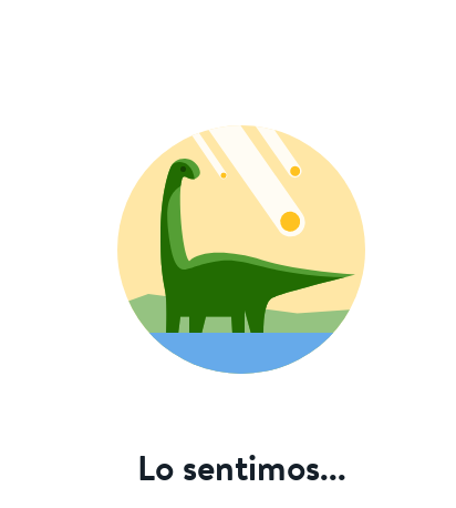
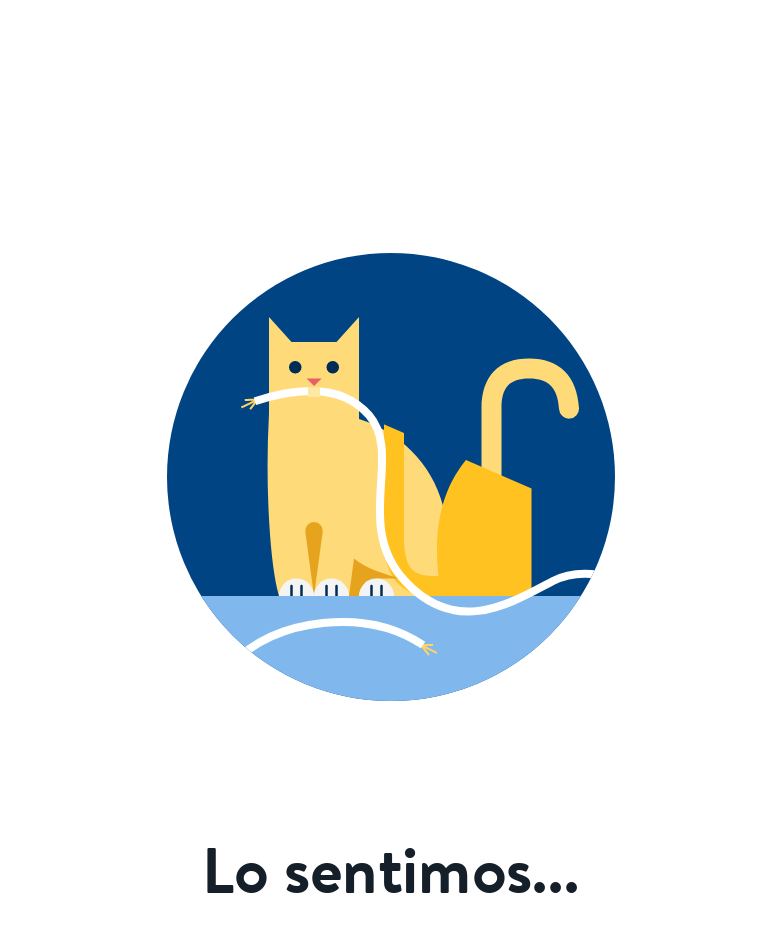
[117,125,365,348] [image] -> [165,251,617,657] [image]

